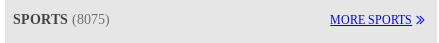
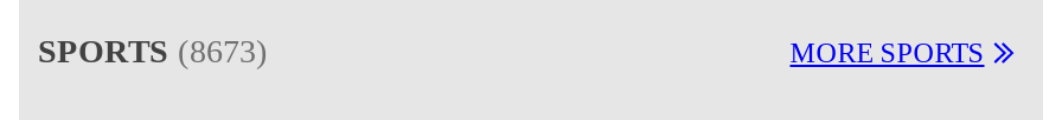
[13,12,110,27] SPORTS (8075) -> [38,34,268,69] SPORTS (8673)

